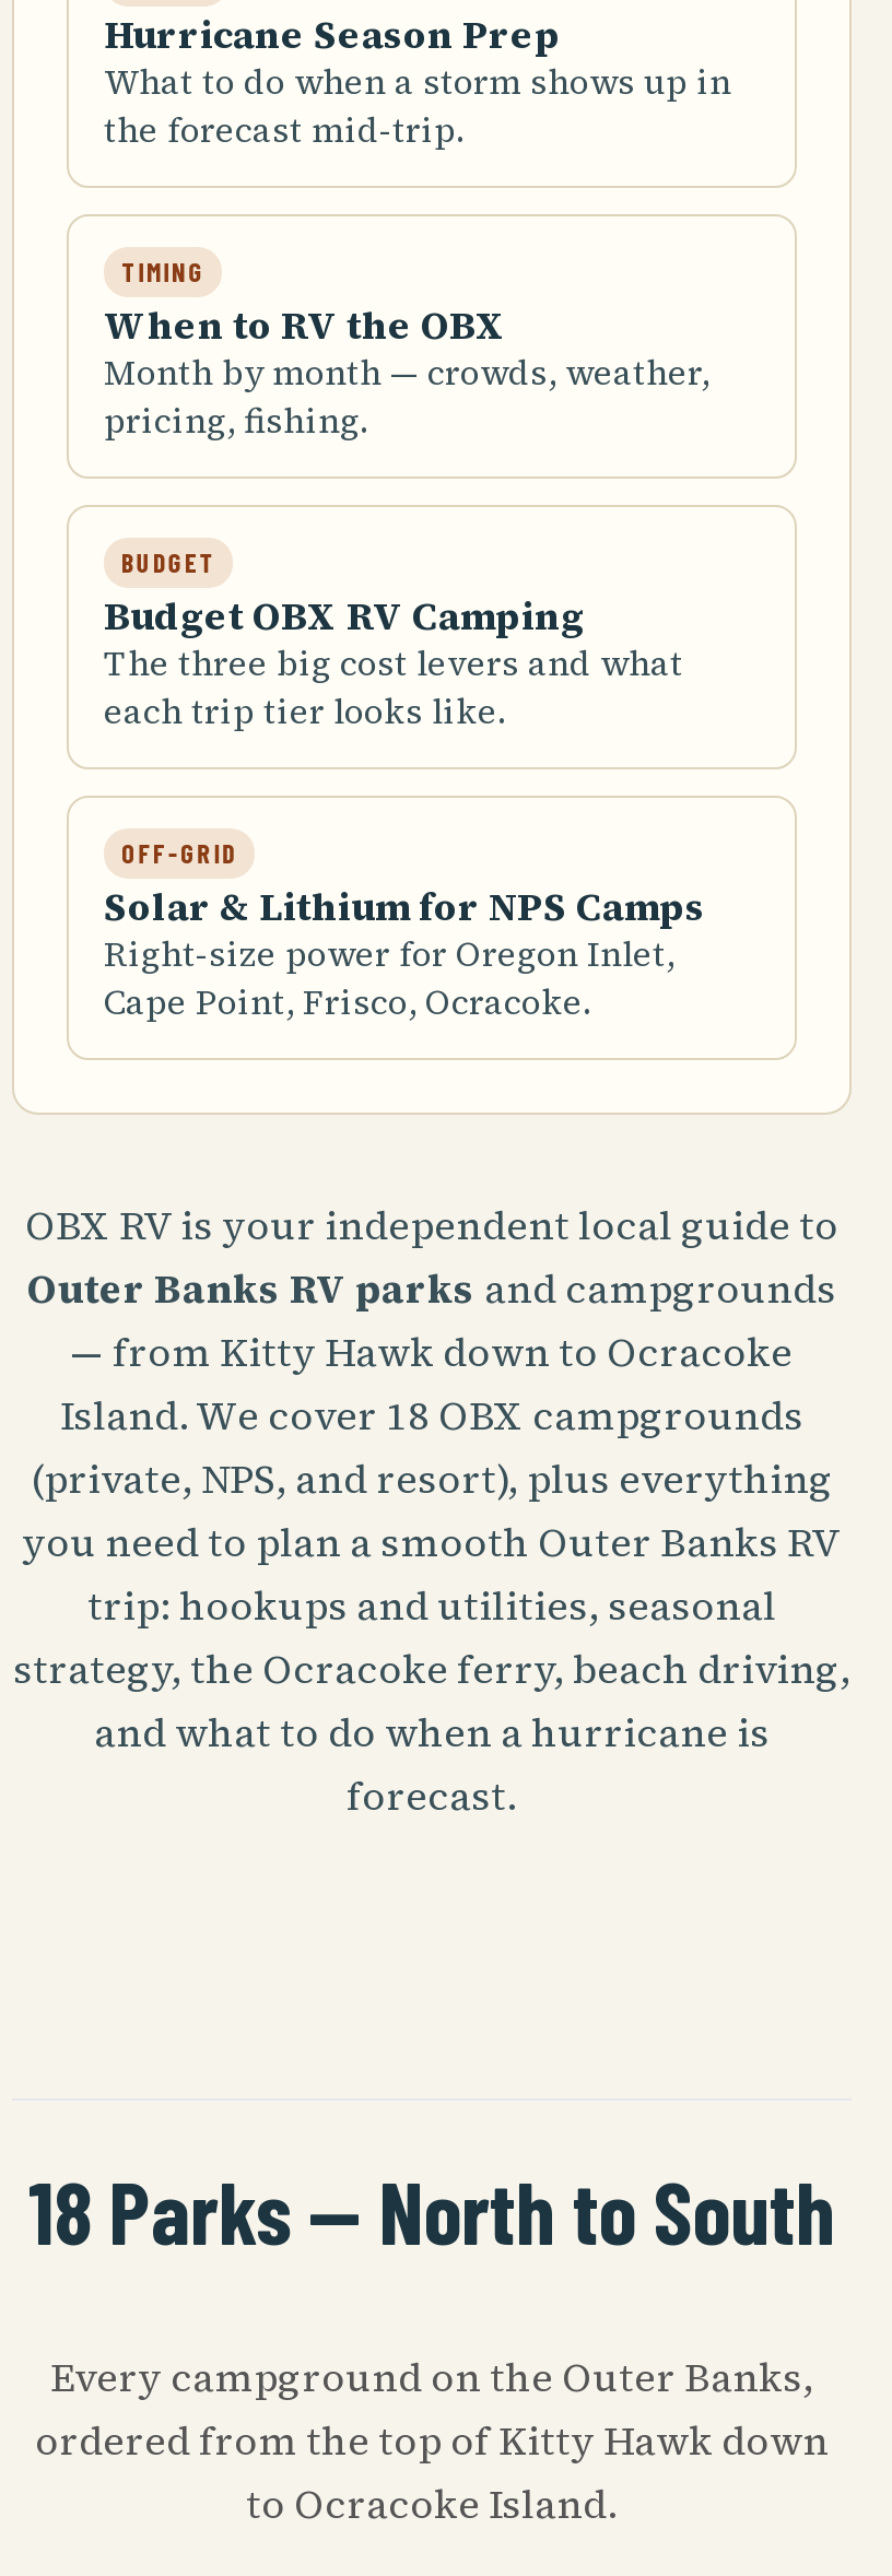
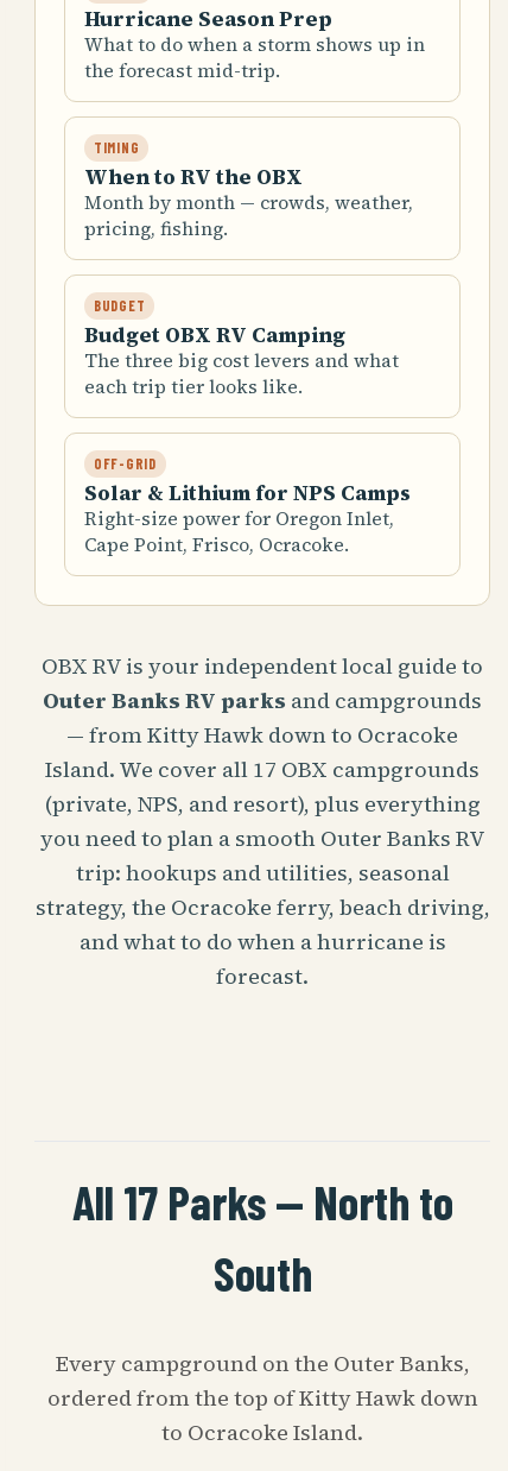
[60,1388,803,1442] Island. We cover 18 OBX campgrounds -> [45,754,480,784] Island. We cover all 17 OBX campgrounds
[28,2157,835,2262] 18 Parks — North to South -> [72,1173,453,1301] All 17 Parks — North to | South

